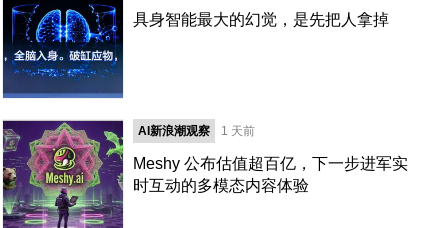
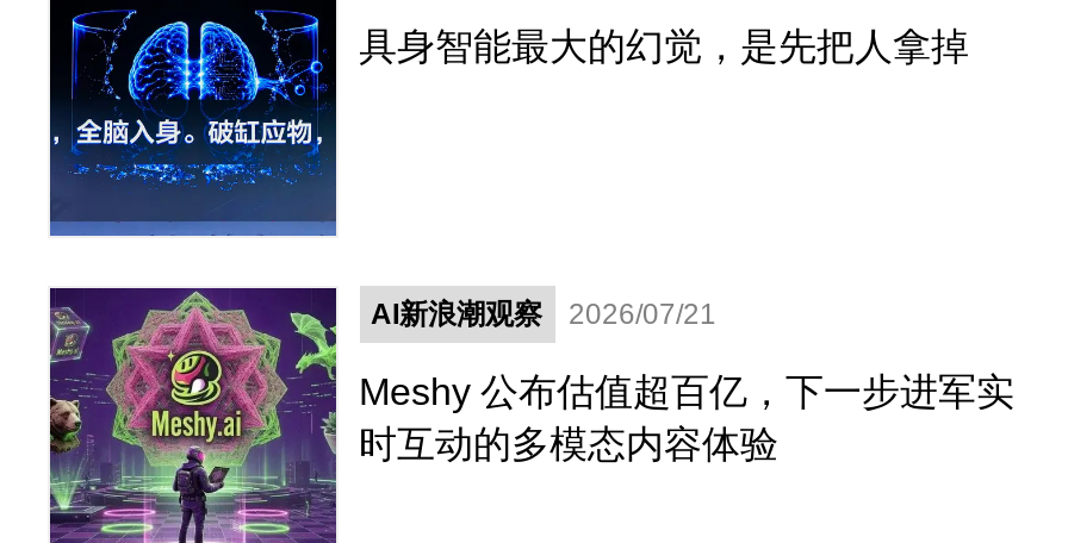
[137,124,254,138] AI新浪潮观察 1 天前 -> [371,296,716,330] AI新浪潮观察 2026/07/21

